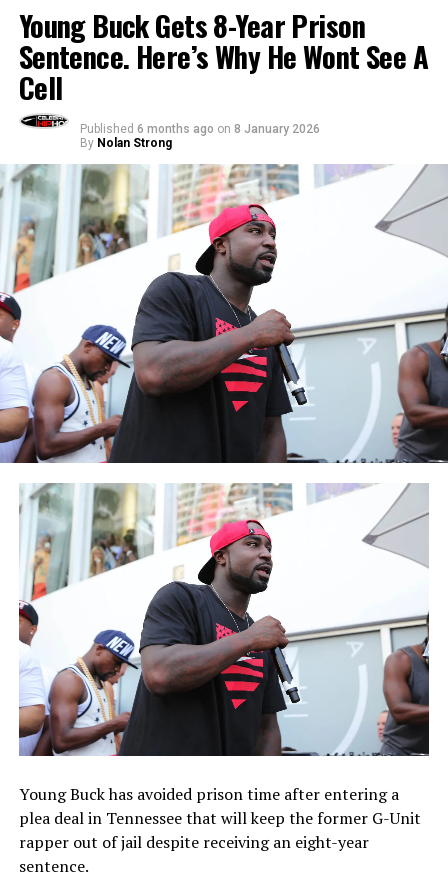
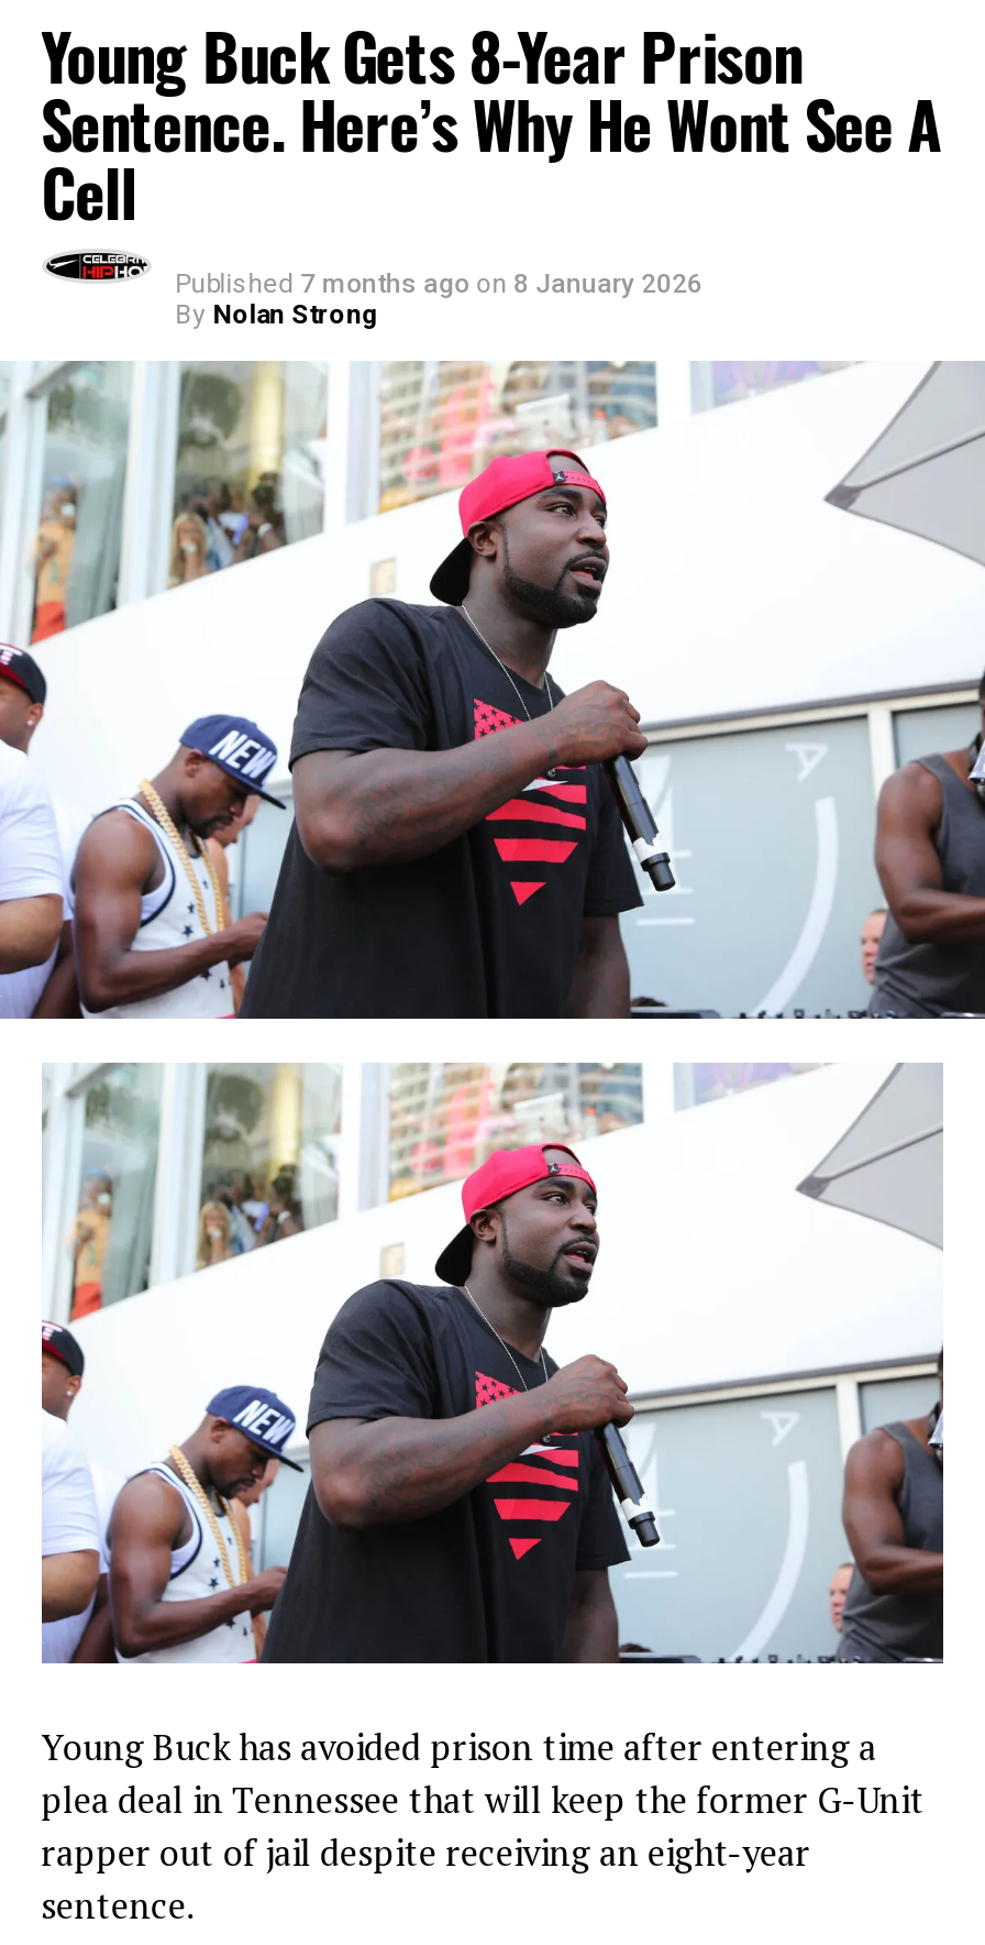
[80,122,320,136] Published 6 months ago on 8 January 2026 -> [175,268,703,299] Published 7 months ago on 8 January 2026

